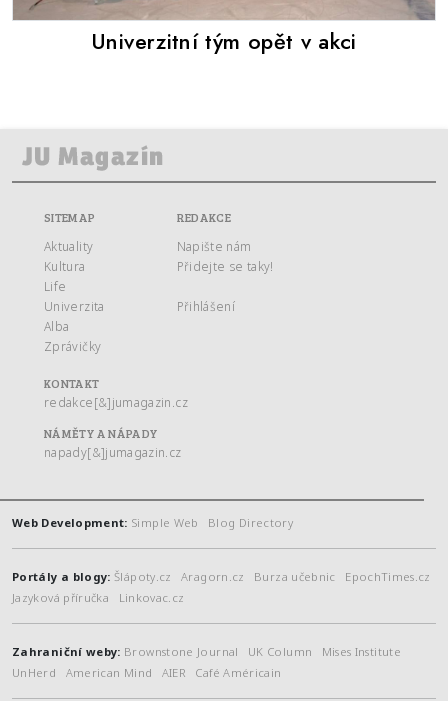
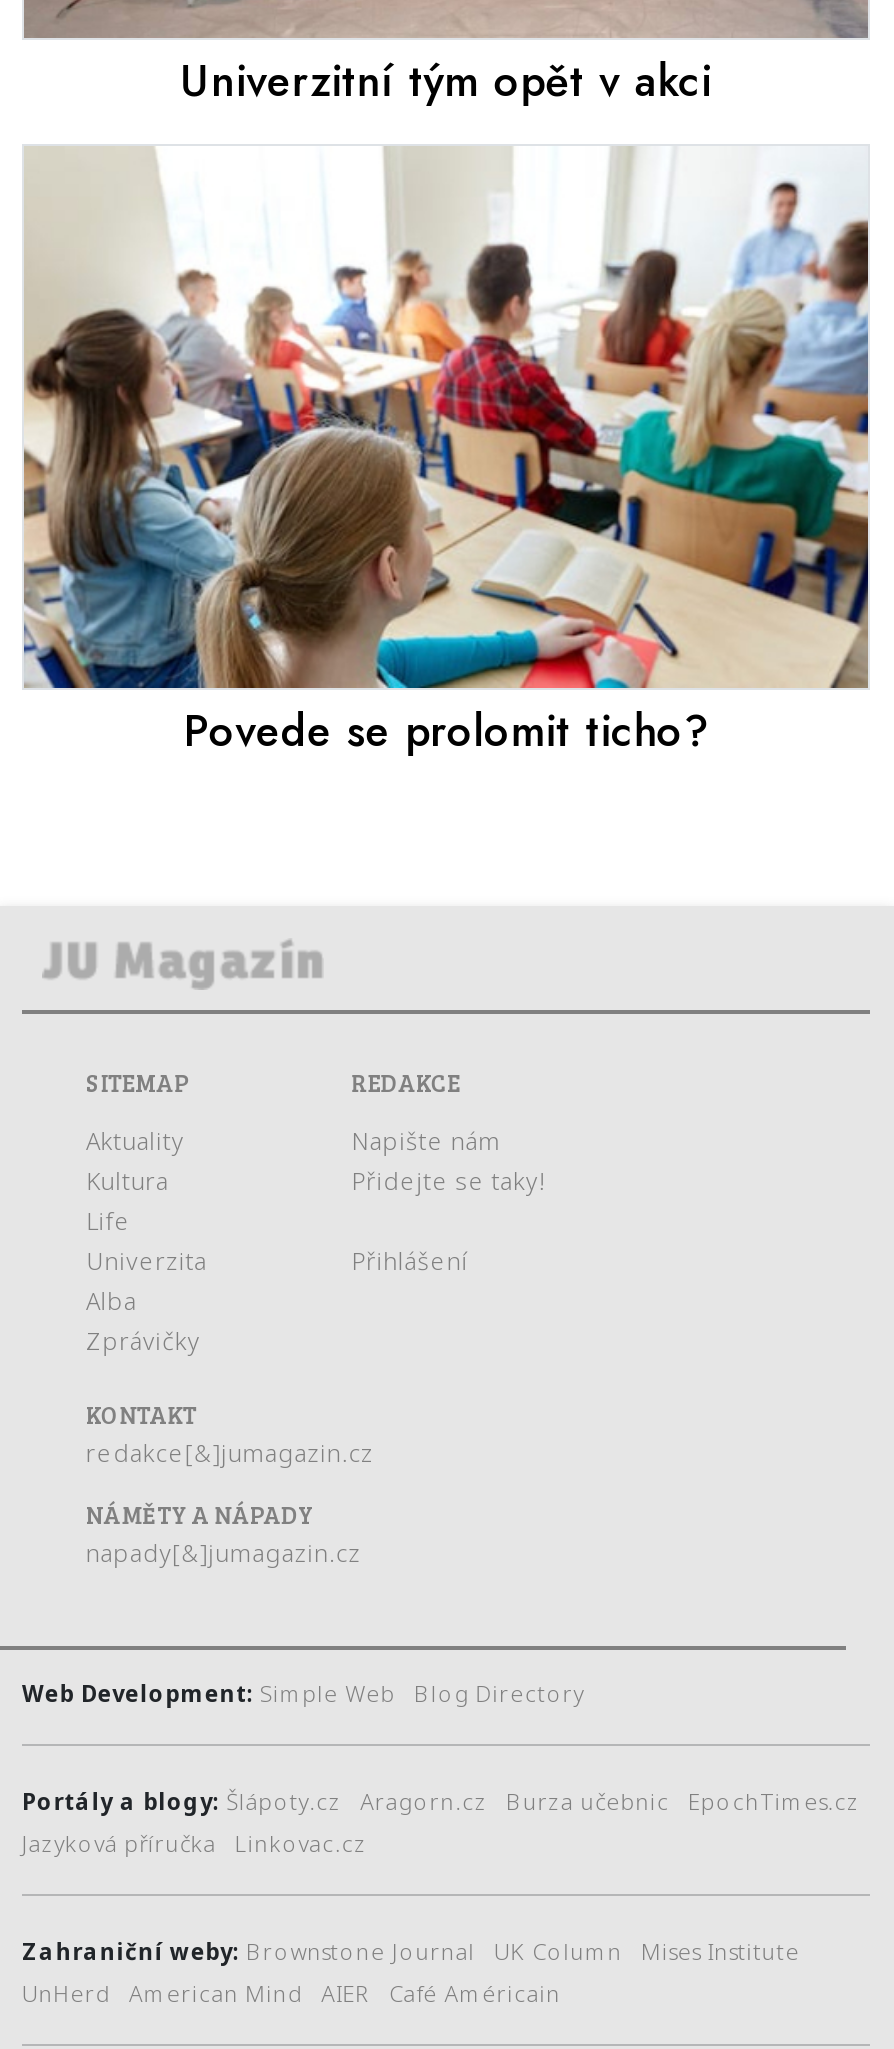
none -> [24,144,868,761] [image] | Povede se prolomit ticho?

